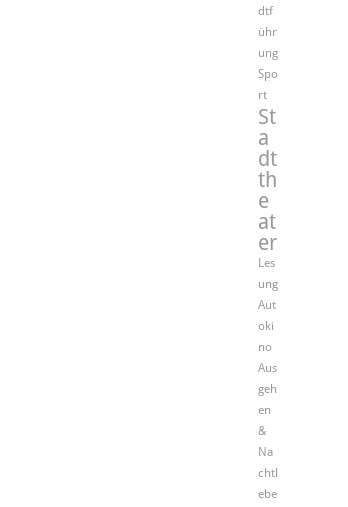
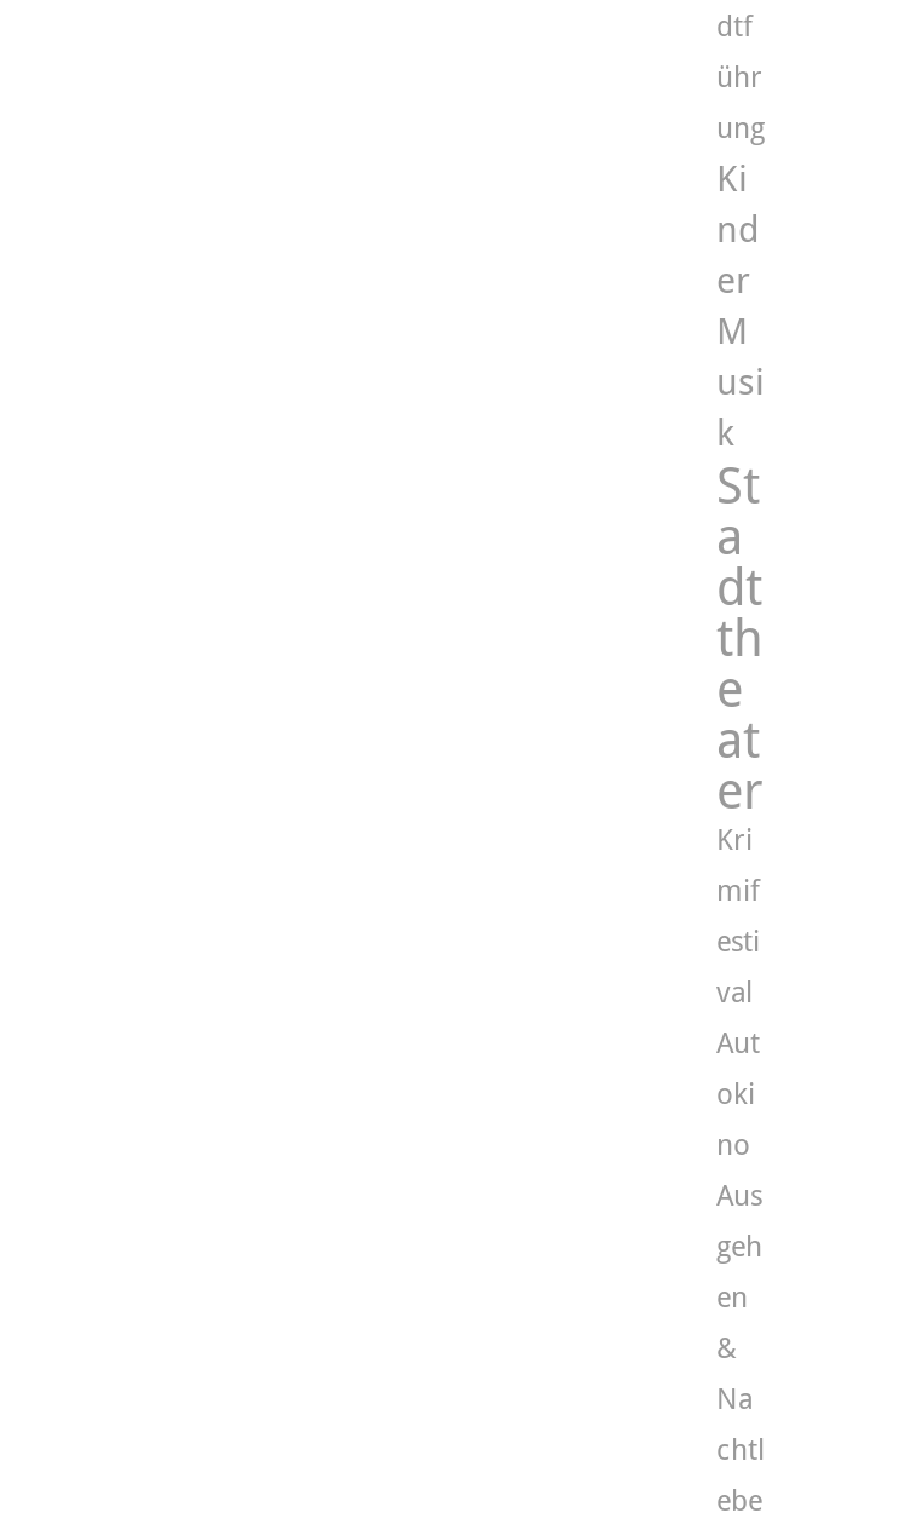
[258,67,278,102] Spo | rt -> [716,158,765,456] Ki | nd | er | M | usi | k
[258,256,278,291] Les | ung -> [716,824,760,1010] Kri | mif | esti | val

